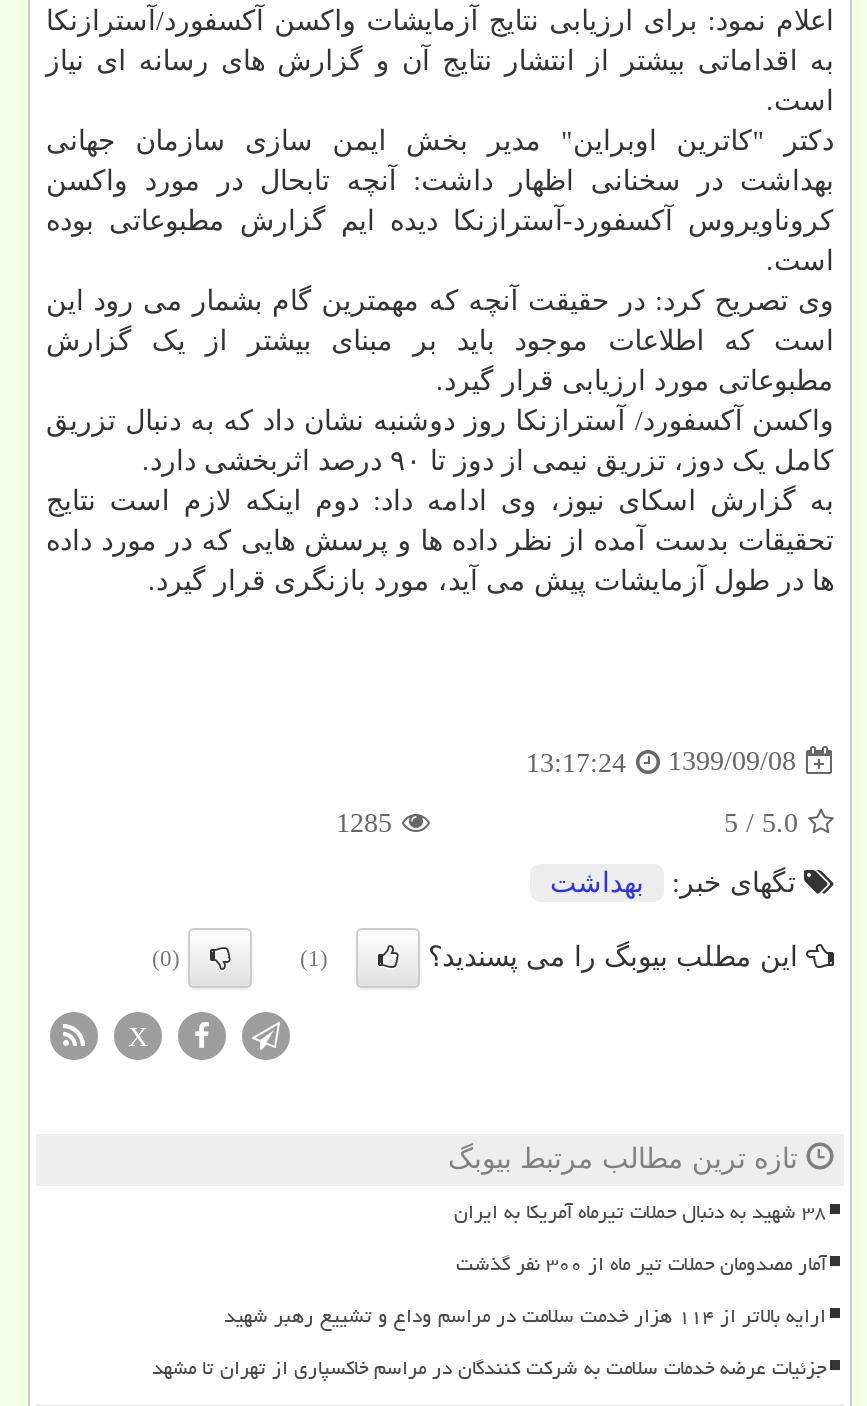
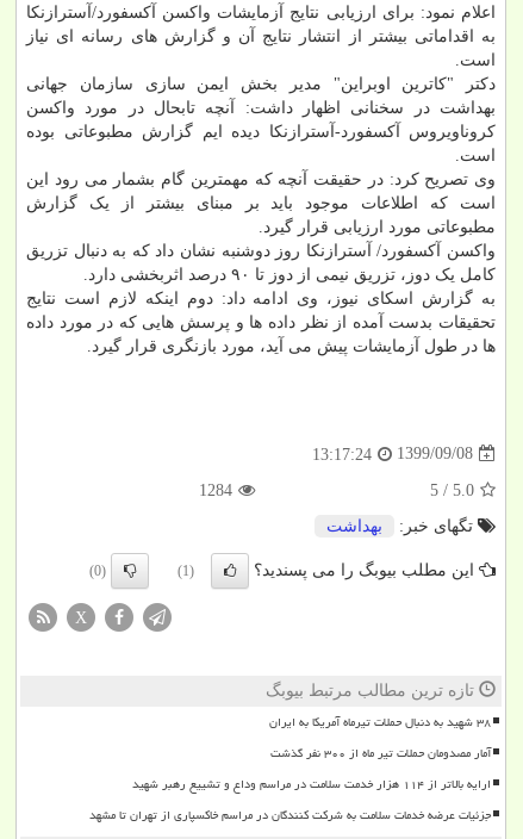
[336,808,392,838] 1285 -> [199,482,232,499] 1284

